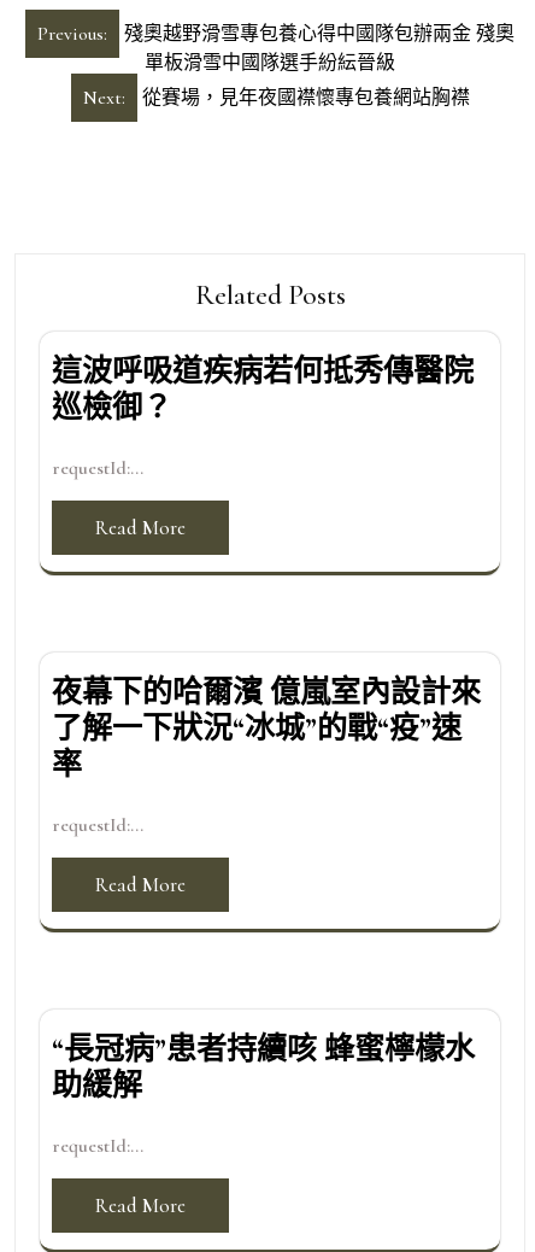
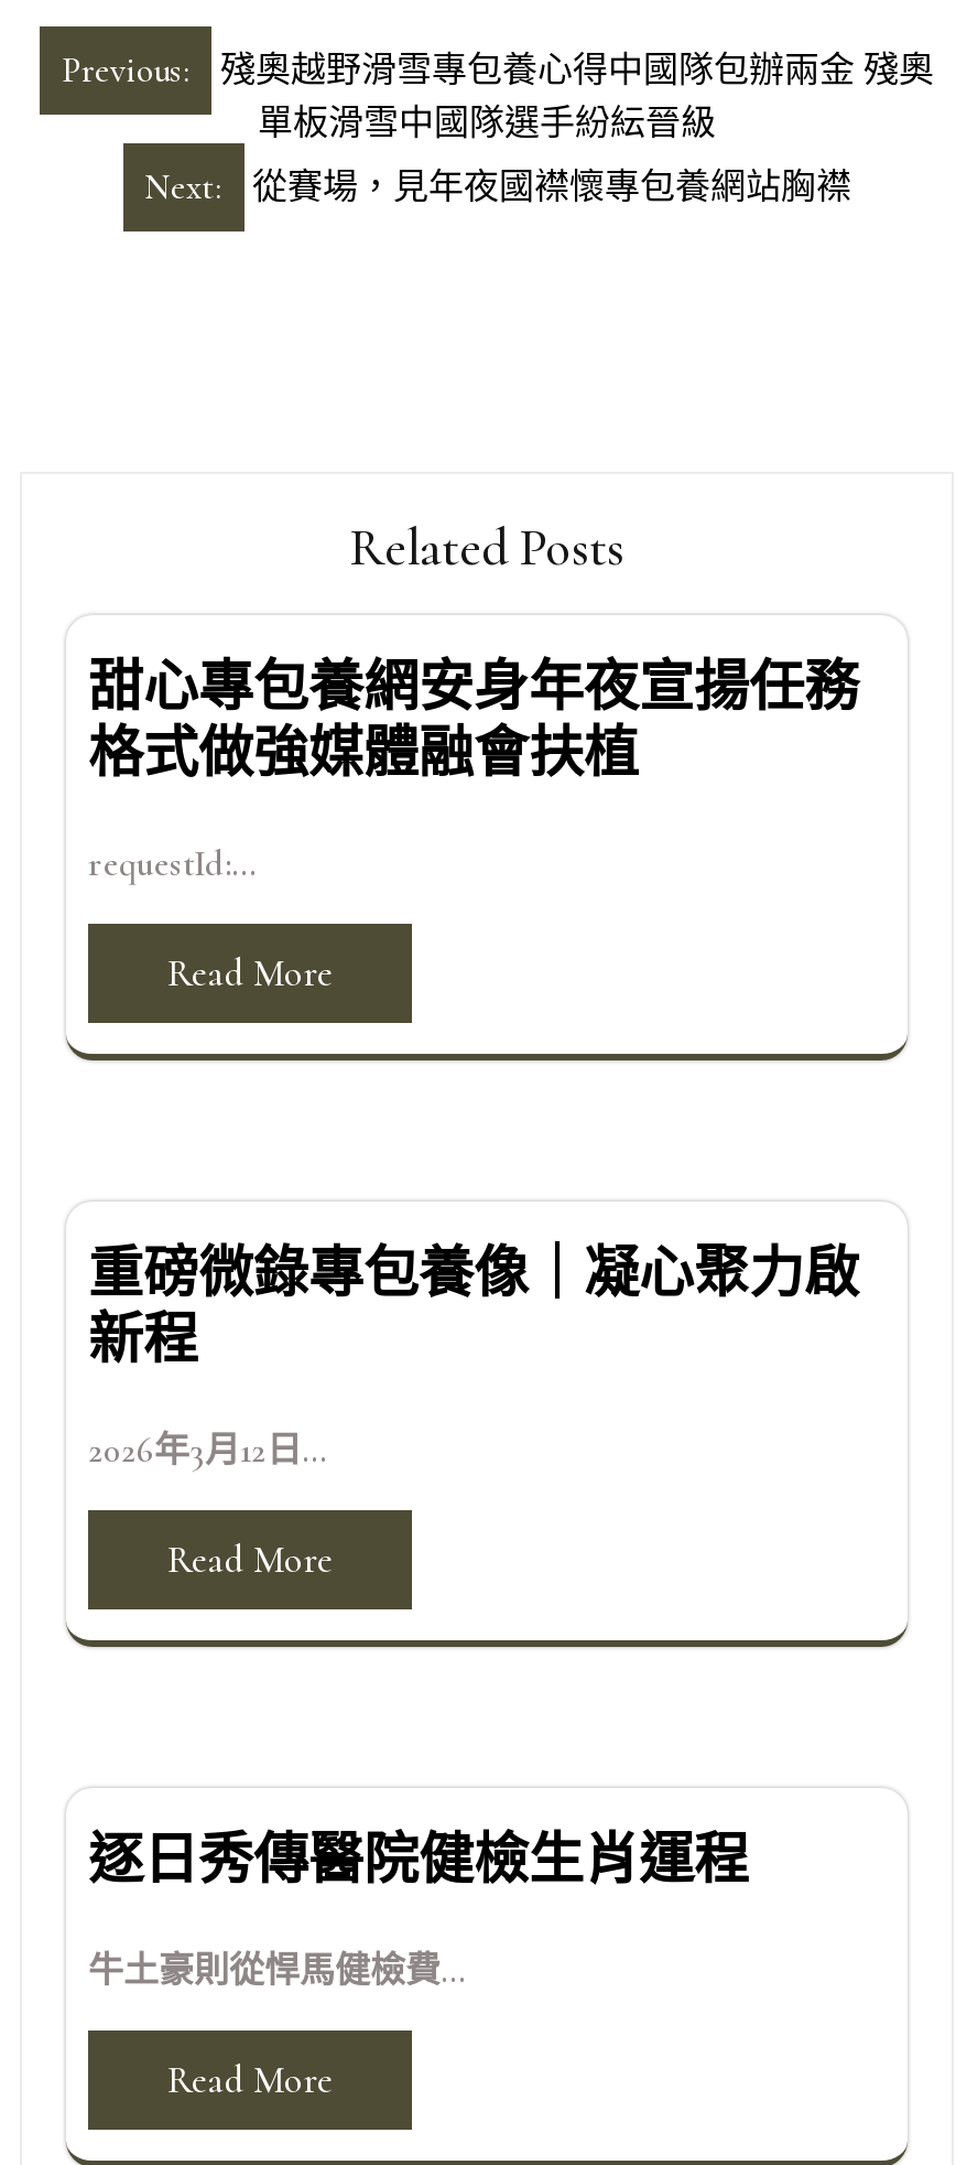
[52,353,474,425] 這波呼吸道疾病若何抵秀傳醫院 | 巡檢御？ -> [88,654,859,786] 甜心專包養網安身年夜宣揚任務 | 格式做強媒體融會扶植
[52,674,481,782] 夜幕下的哈爾濱 億嵐室內設計來 | 了解一下狀況“冰城”的戰“疫”速 | 率 -> [88,1241,859,1373] 重磅微錄專包養像｜凝心聚力啟 | 新程
[52,813,143,837] requestId:... -> [88,1428,326,1472] 2026年3月12日...
[52,1031,475,1103] “長冠病”患者持續咳 蜂蜜檸檬水 | 助緩解 -> [88,1827,749,1893] 逐日秀傳醫院健檢生肖運程
[52,1133,143,1158] requestId:... -> [88,1948,465,1992] 牛土豪則從悍馬健檢費...

